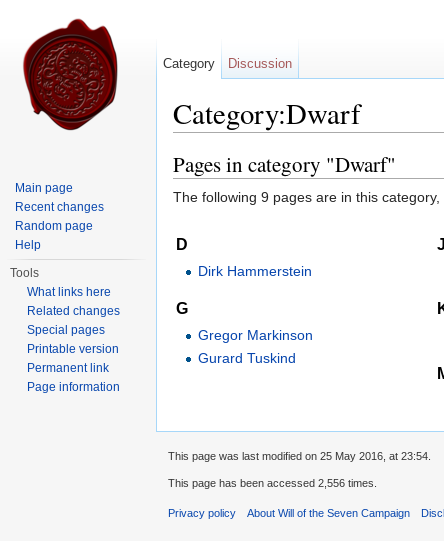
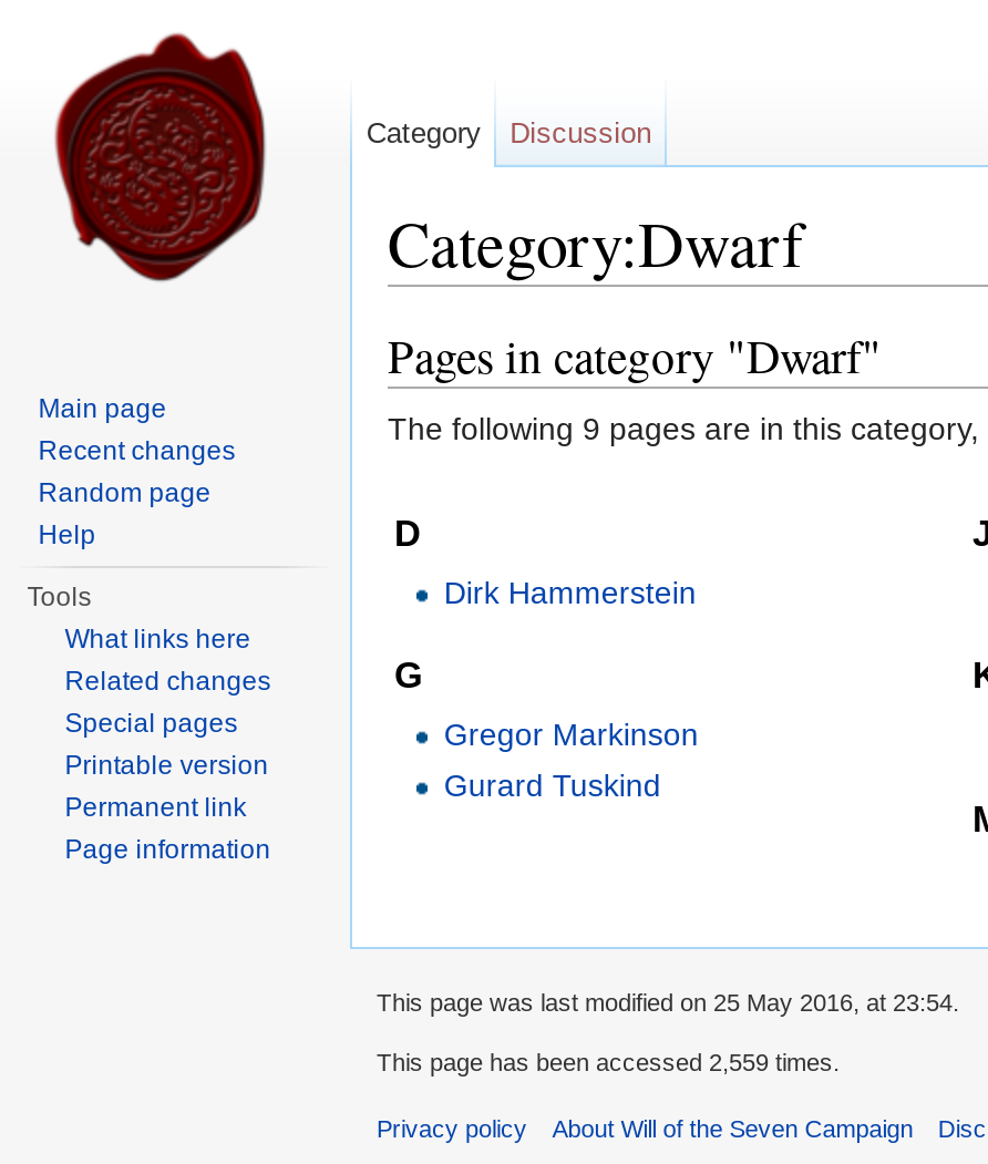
[168,477,377,489] This page has been accessed 2,556 times. -> [377,1048,840,1075] This page has been accessed 2,559 times.

